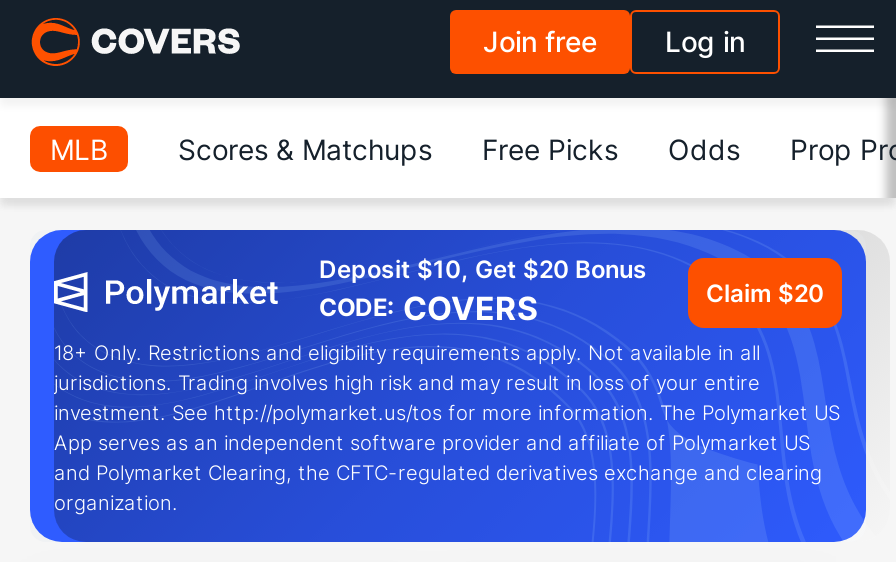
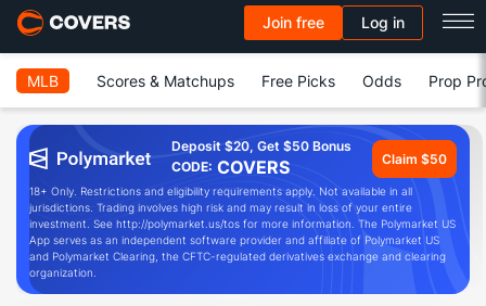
[319,254,647,284] Deposit $10, Get $20 Bonus -> [171,138,351,154] Deposit $20, Get $50 Bonus
[706,277,824,307] Claim $20 -> [382,150,447,167] Claim $50

